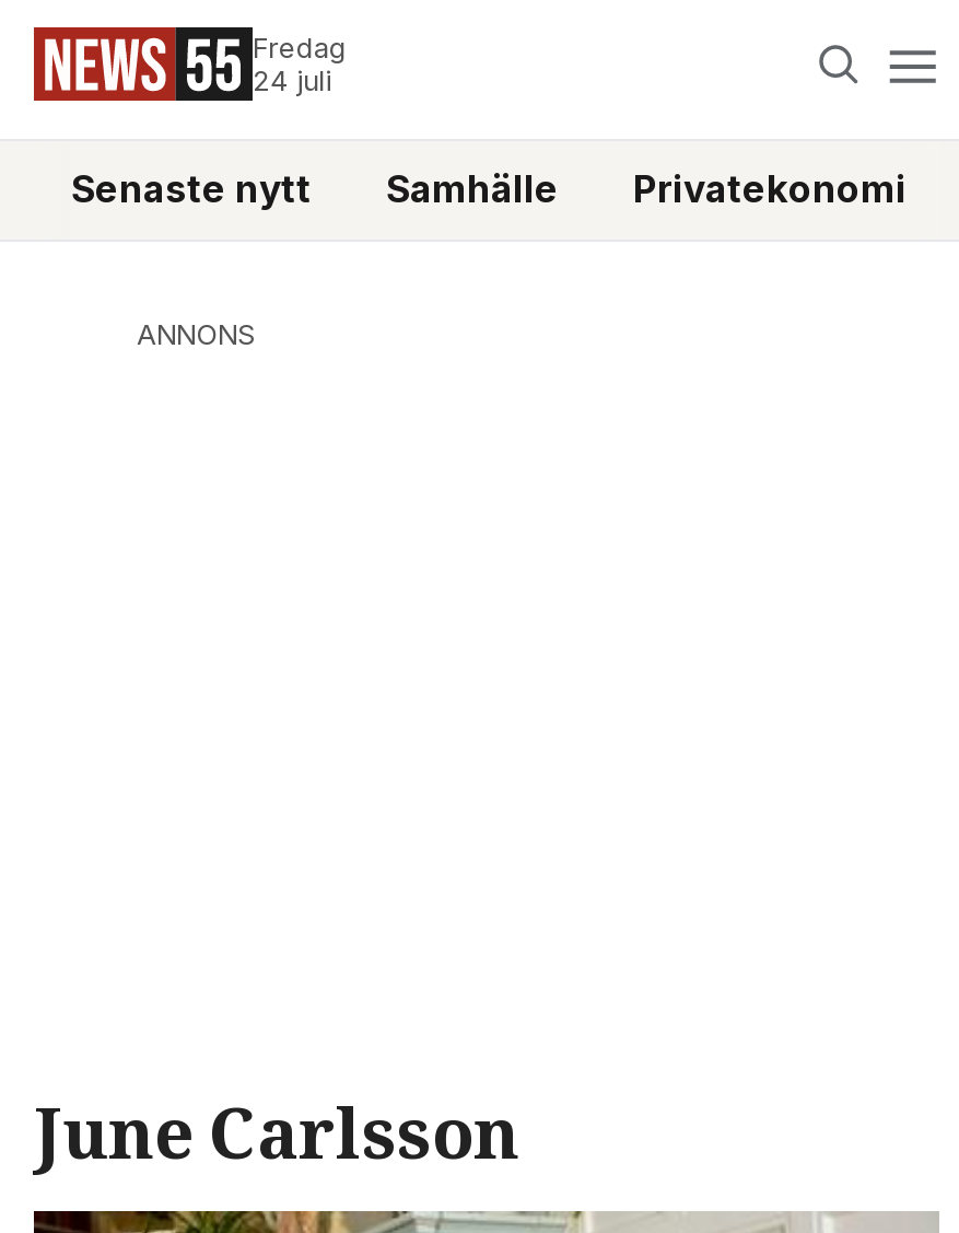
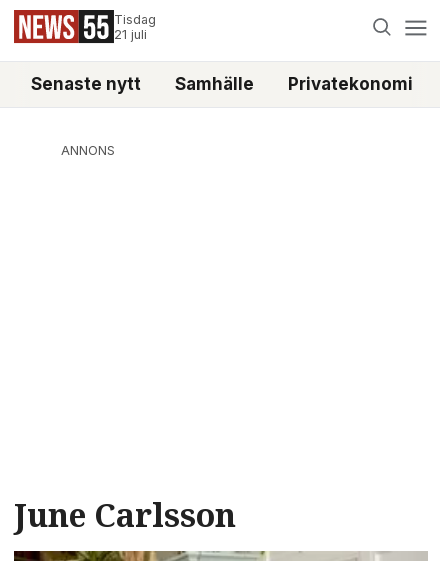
[253,32,347,97] Fredag | 24 juli -> [114,12,156,42] Tisdag | 21 juli

